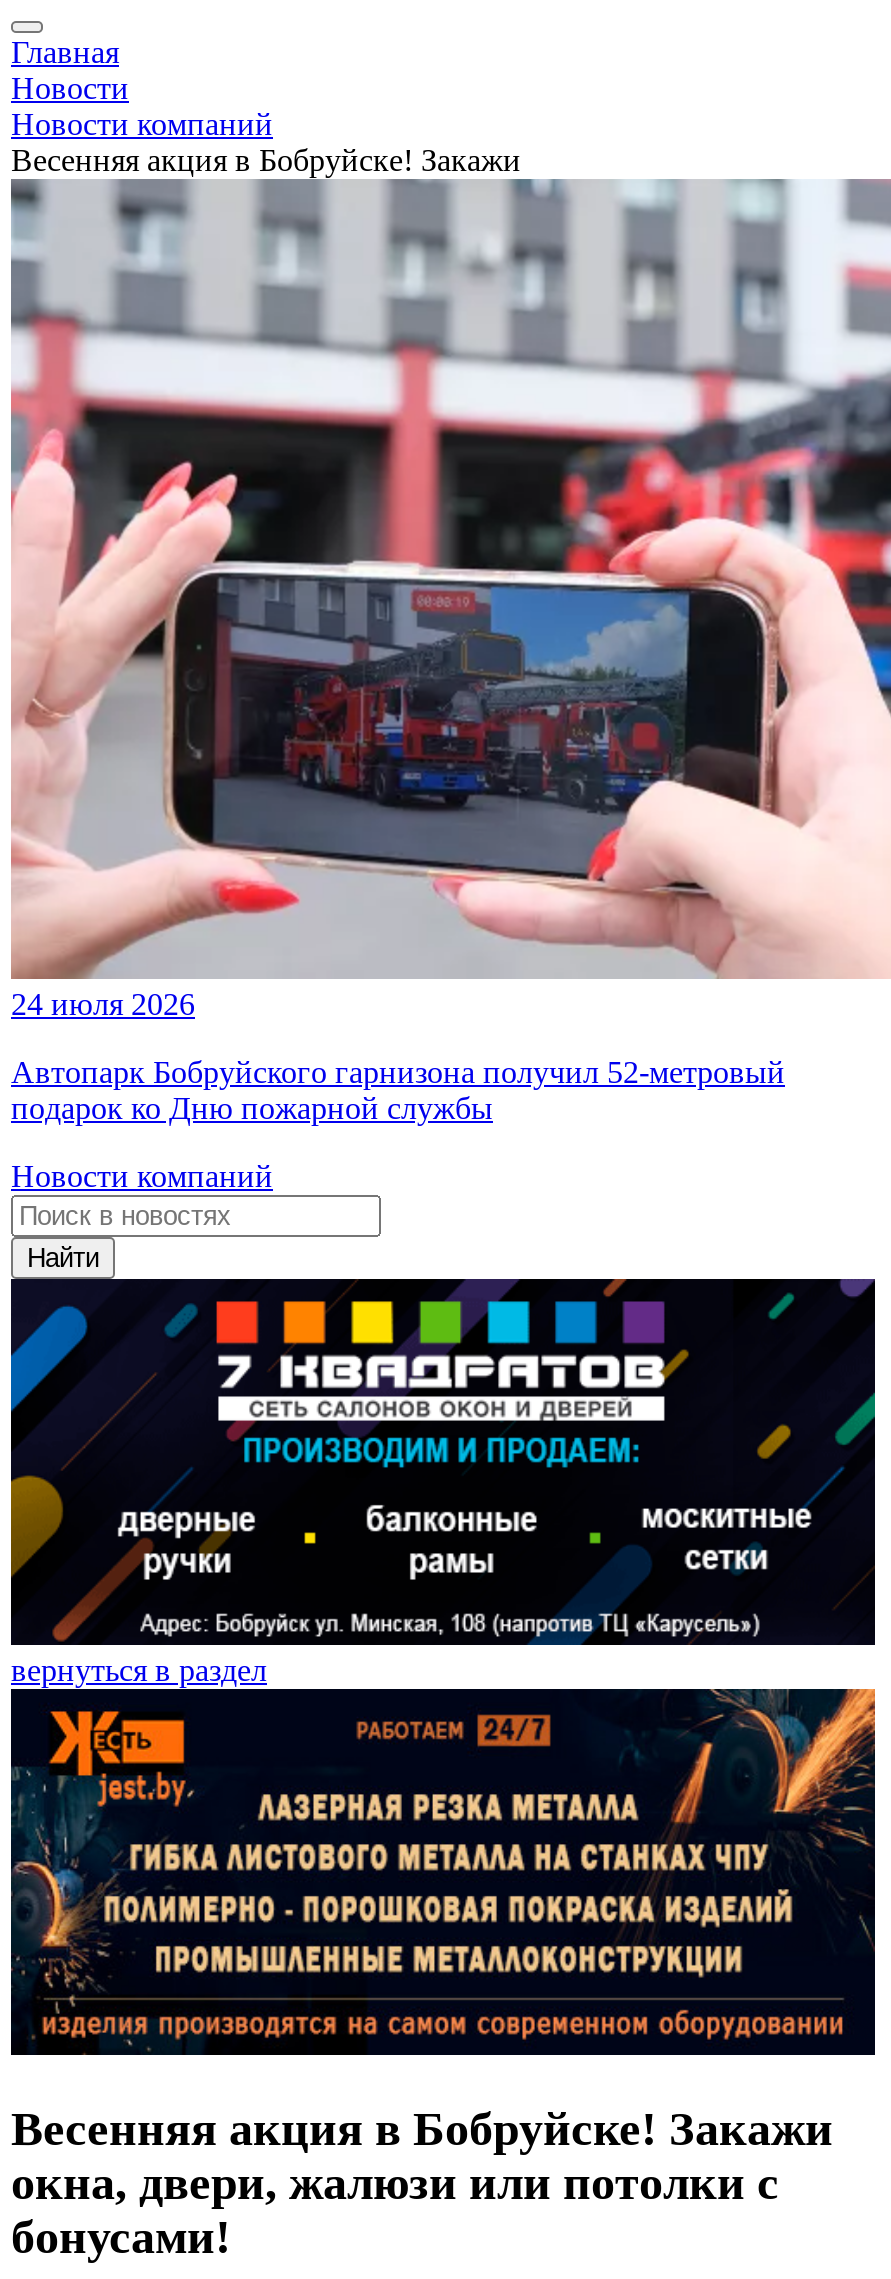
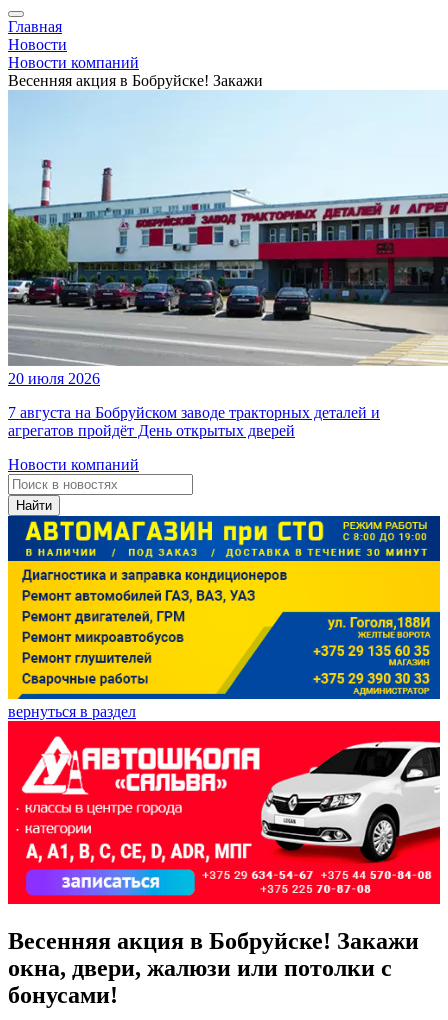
[9,179,885,1021] [image] | 24 июля 2026 -> [7,91,445,387] [image] | 20 июля 2026
[11,1055,785,1125] Автопарк Бобруйского гарнизона получил 52-метровый | подарок ко Дню пожарной службы -> [8,404,380,439] 7 августа на Бобруйском заводе тракторных деталей и | агрегатов пройдёт День открытых дверей
[9,1277,877,1647] [image] -> [7,515,441,700] [image]
[9,1687,877,2057] [image] -> [7,720,441,905] [image]

